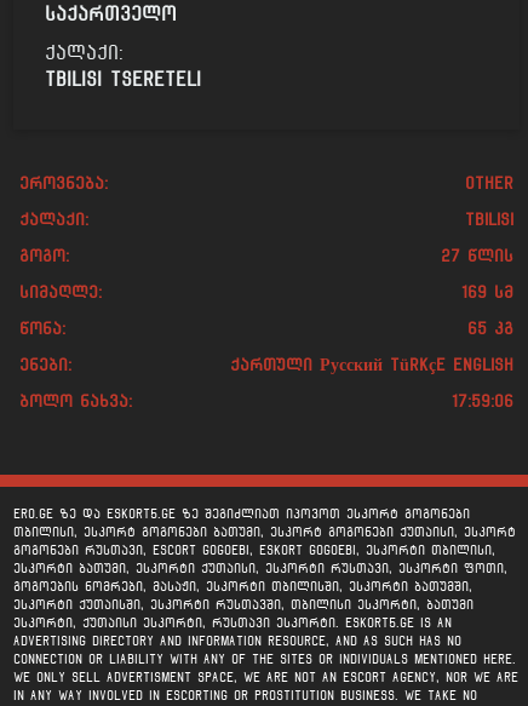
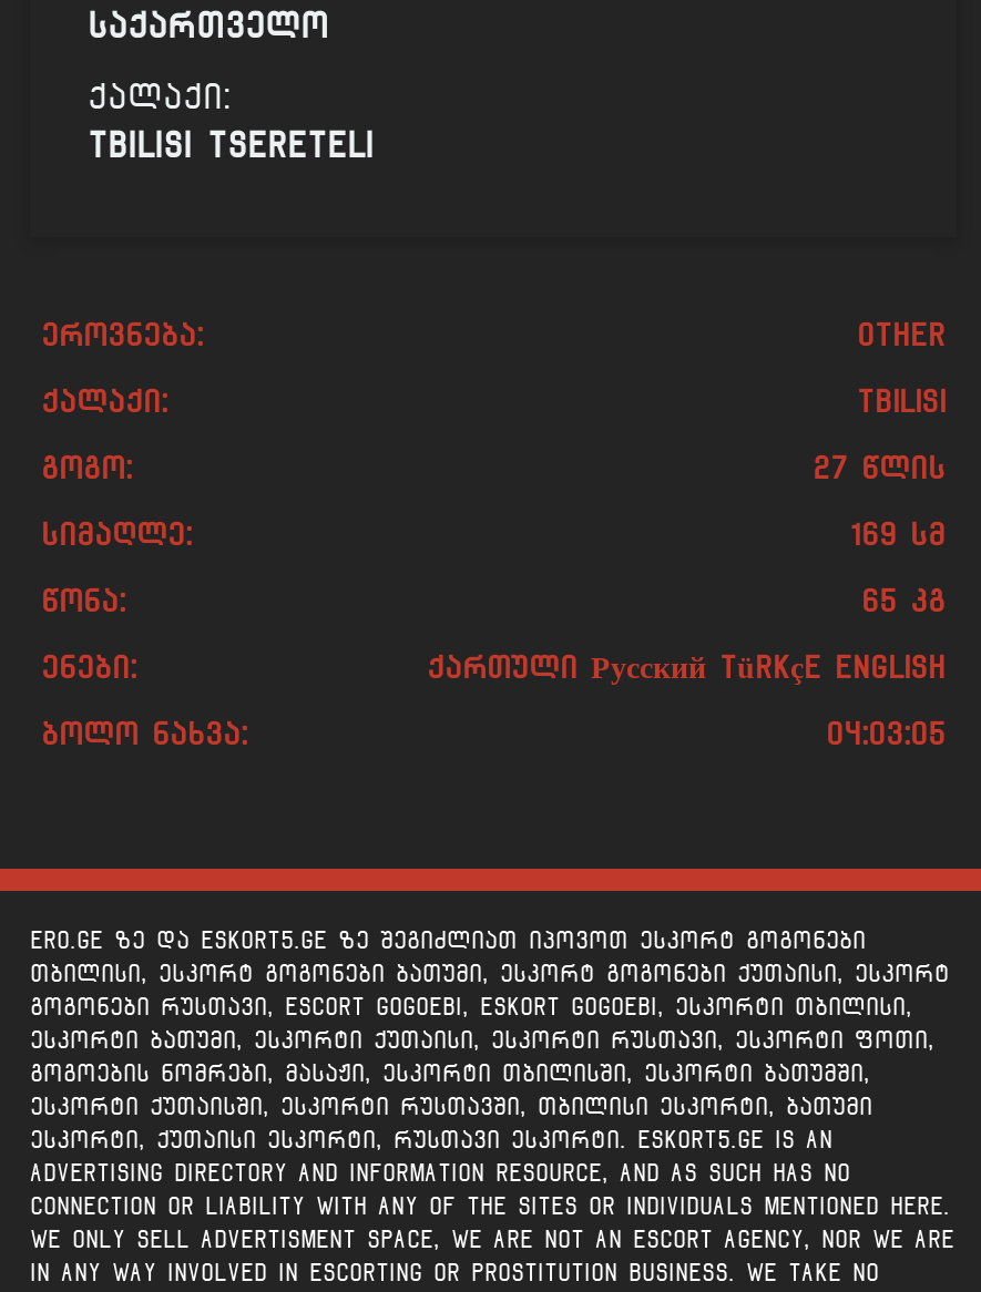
[452,393,513,409] 17:59:06 -> [826,719,946,748] 04:03:05

